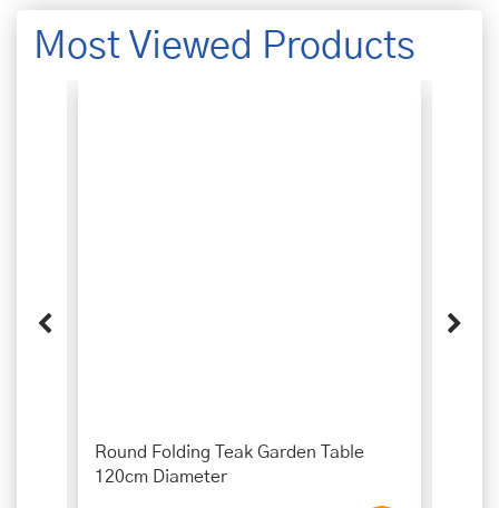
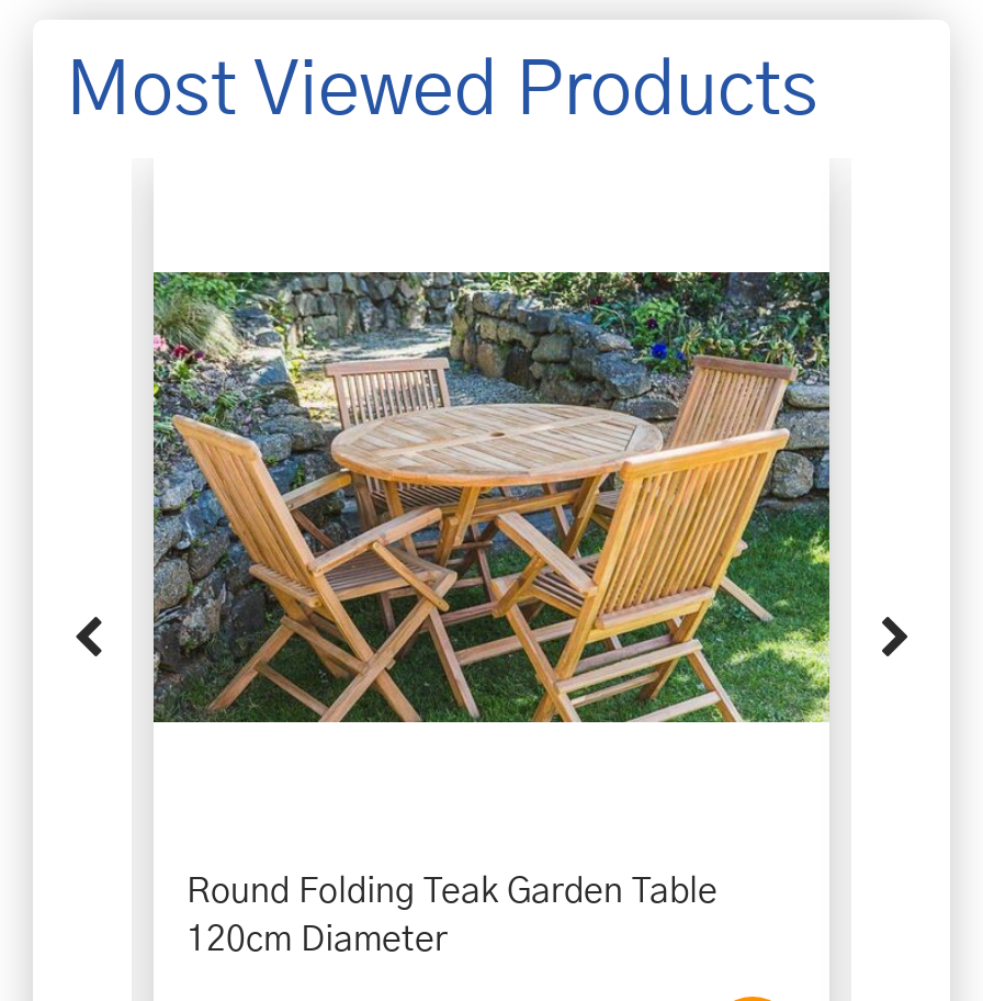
none -> [151,270,832,724] [image]

